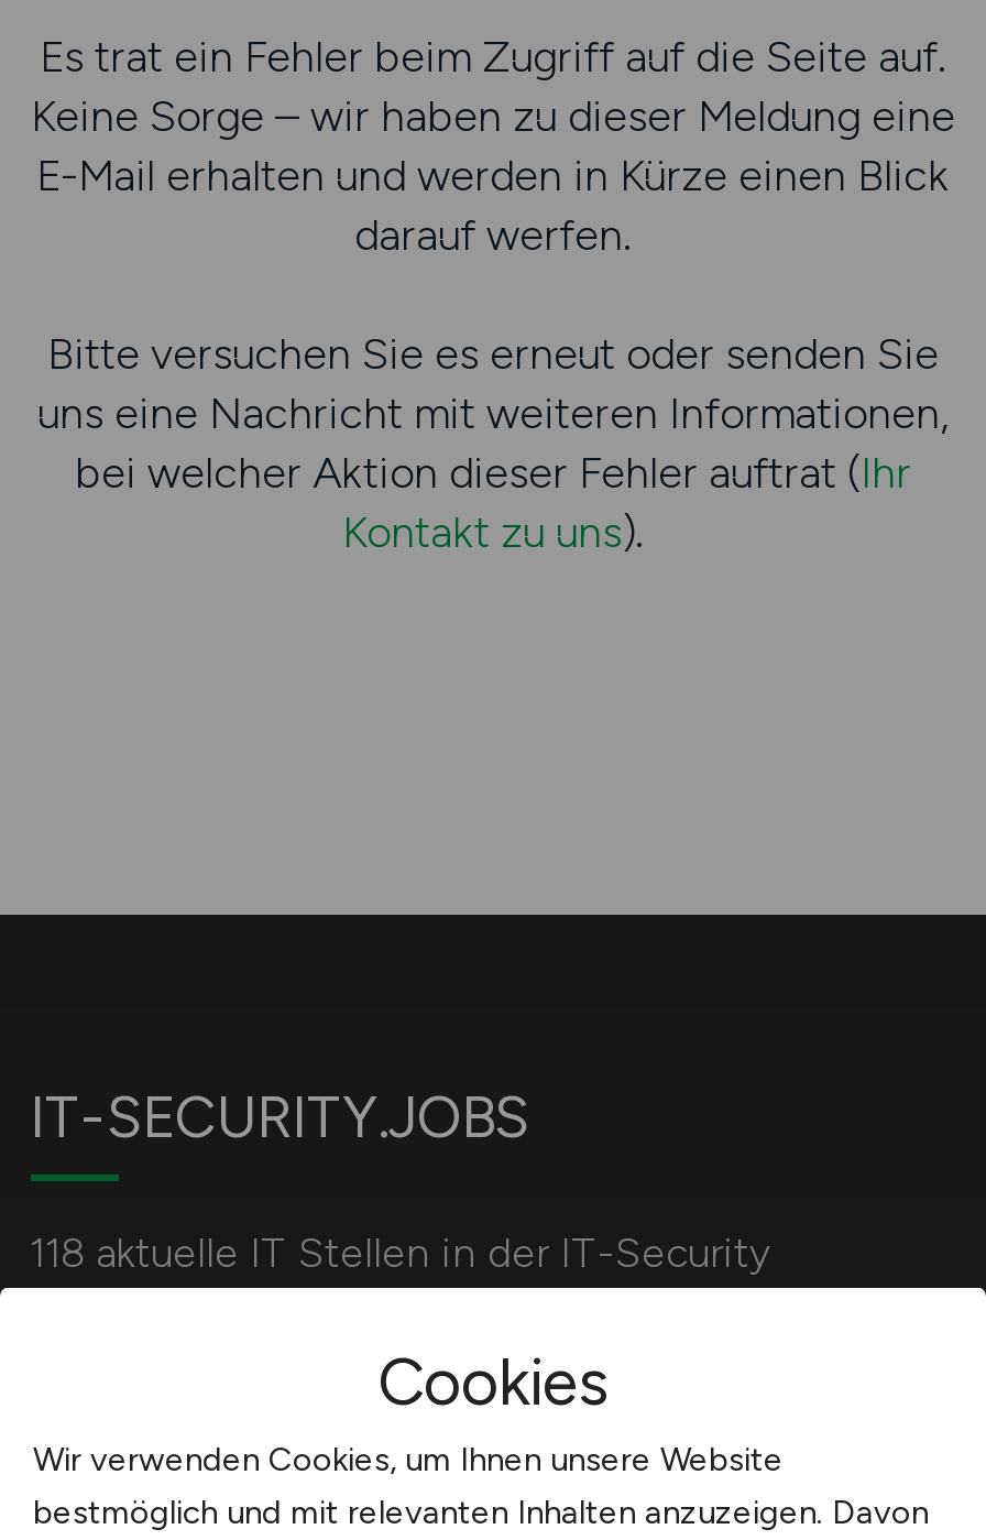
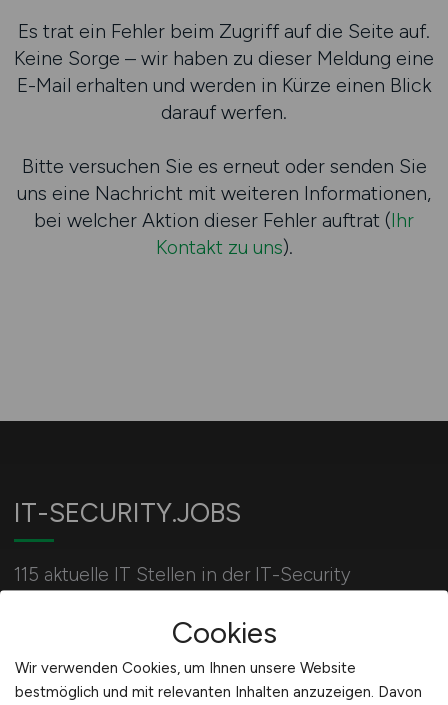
[30,1227,771,1278] 118 aktuelle IT Stellen in der IT-Security -> [13,563,350,586] 115 aktuelle IT Stellen in der IT-Security

